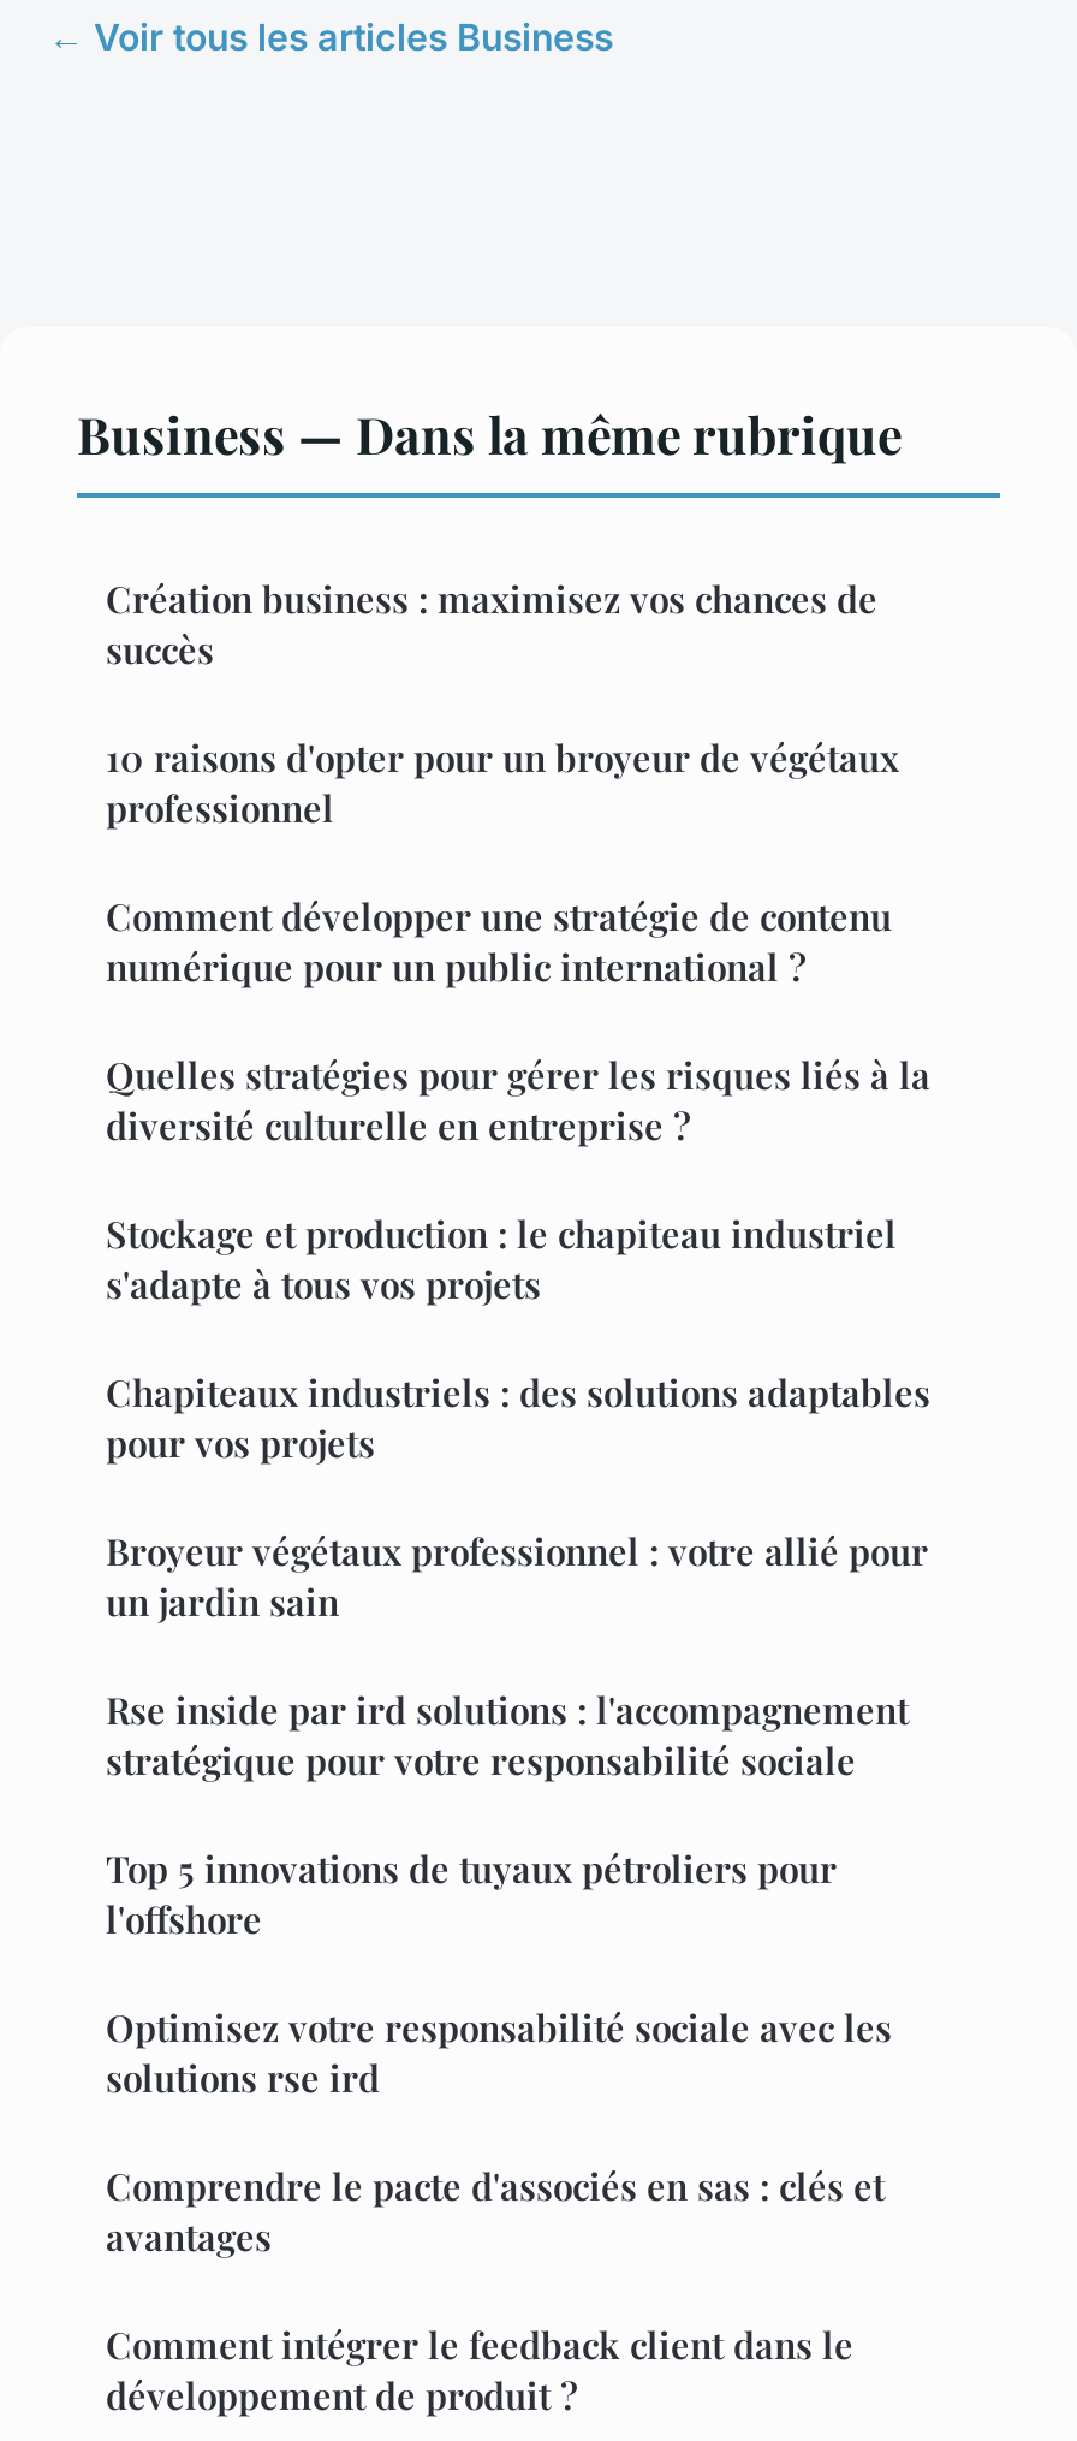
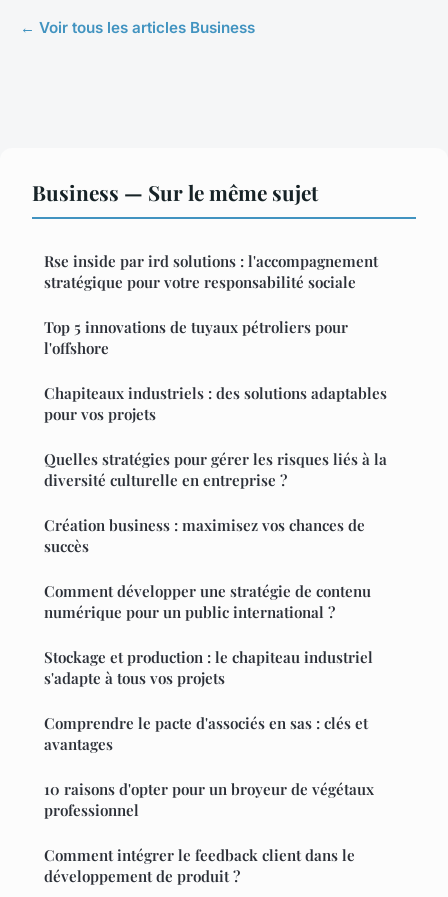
[77,399,928,1626] Business — Dans la même rubrique | Broyeur végétaux professionnel : votre allié pour | un jardin sain -> [32,178,318,206] Business — Sur le même sujet
moved [106,575,930,1467] -> [44,383,387,688]: Chapiteaux industriels : des solutions adaptables | pour vos projets | Quelles stratégies pour gérer les risques liés à la | ... | Stockage et production : le chapiteau industriel | s'adapte à tous vos projets
moved [106,734,899,832] -> [44,779,374,820]: 10 raisons d'opter pour un broyeur de végétaux | professionnel
moved [106,1686,909,1943] -> [44,251,378,358]: Rse inside par ird solutions : l'accompagnement | stratégique pour votre responsabilité sociale | Top 5 innovations de tuyaux pétroliers pour | l'offshore
[106,2003,892,2102] Optimisez votre responsabilité sociale avec les | solutions rse ird -> none
moved [106,2162,885,2261] -> [44,713,368,754]: Comprendre le pacte d'associés en sas : clés et | avantages

